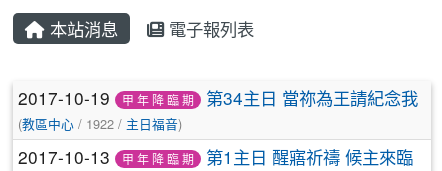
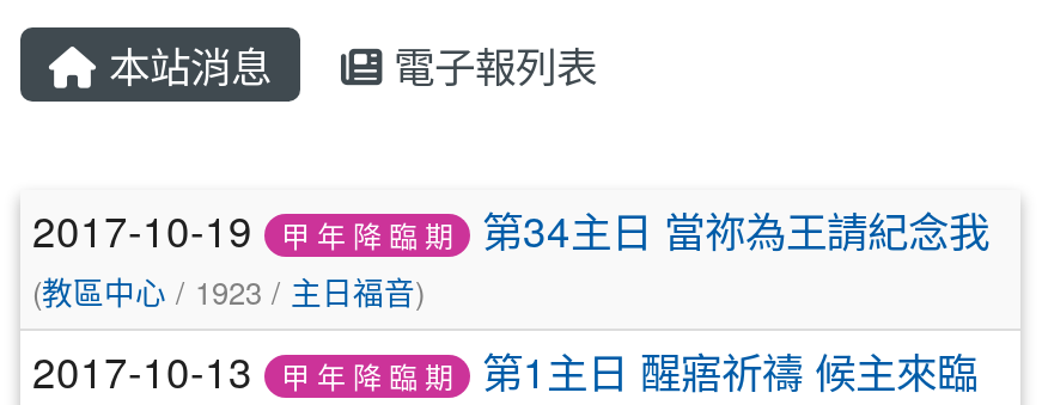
[18,114,182,133] (教區中心/ 1922 /主日福音) -> [32,269,425,314] (教區中心/ 1923 /主日福音)

